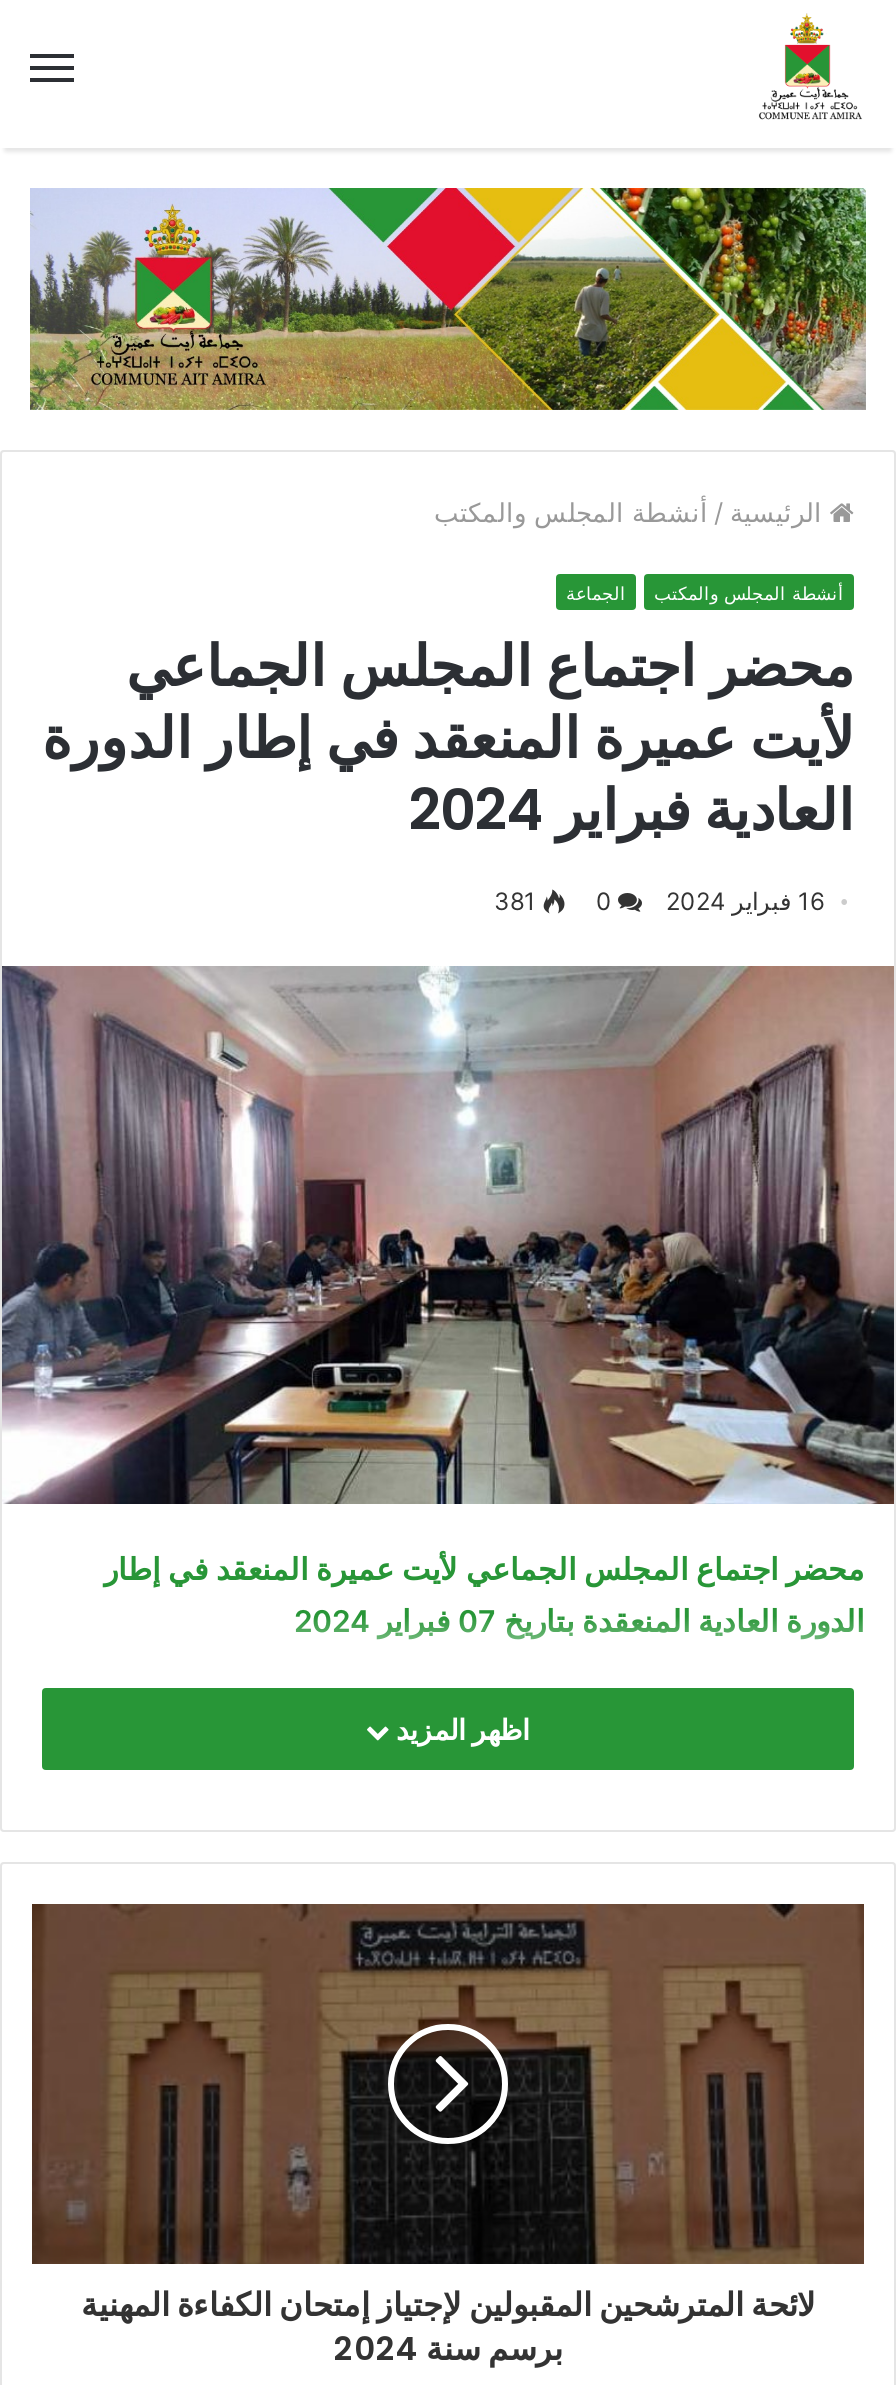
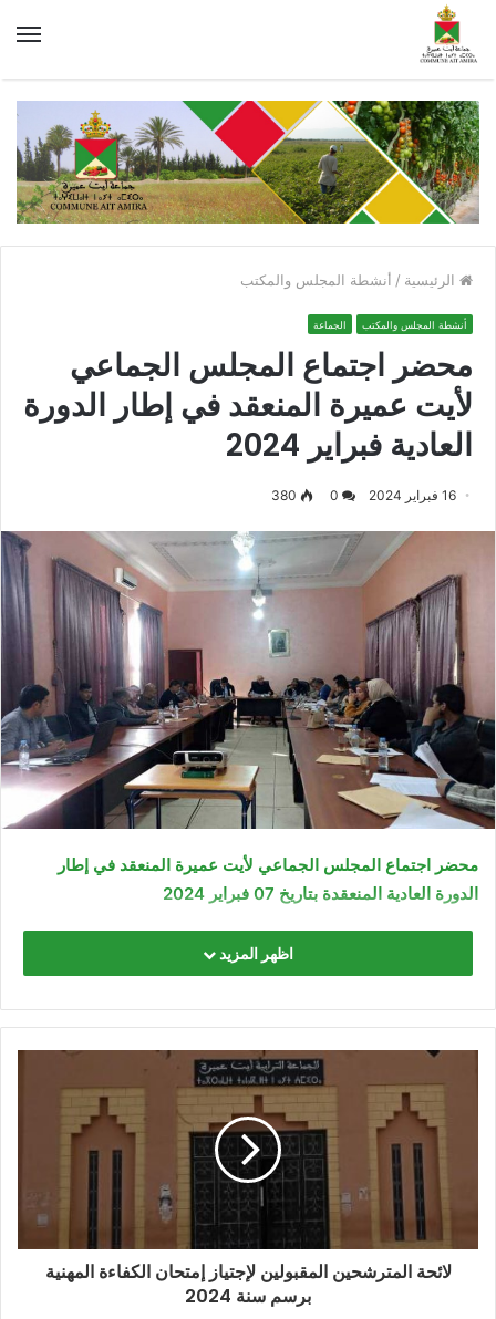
[494,886,612,916] 381 0 -> [271,487,339,503] 380 0

